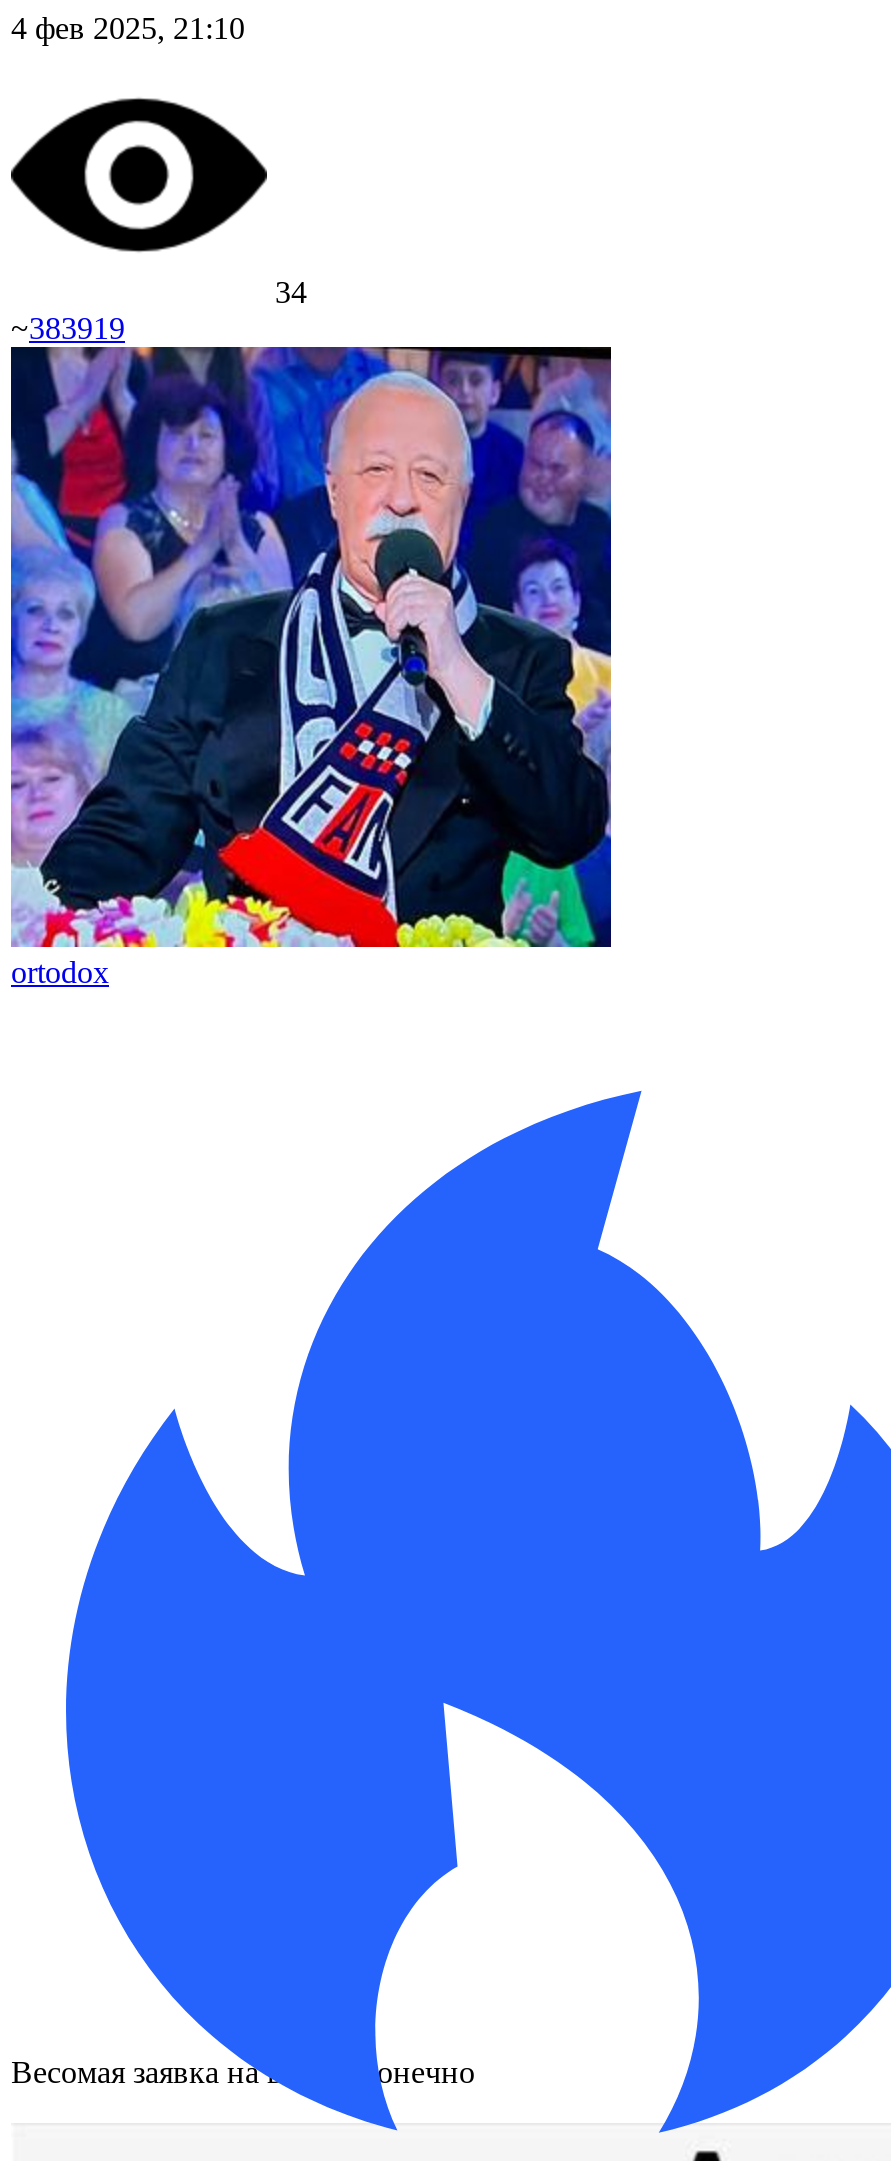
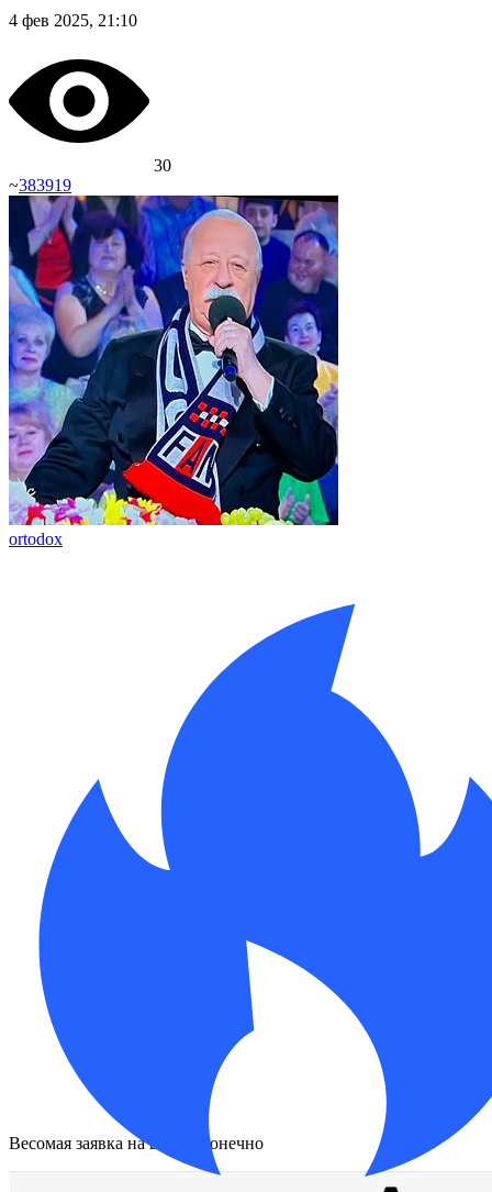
[267,275,307,309] 34 -> [149,156,171,175] 30

